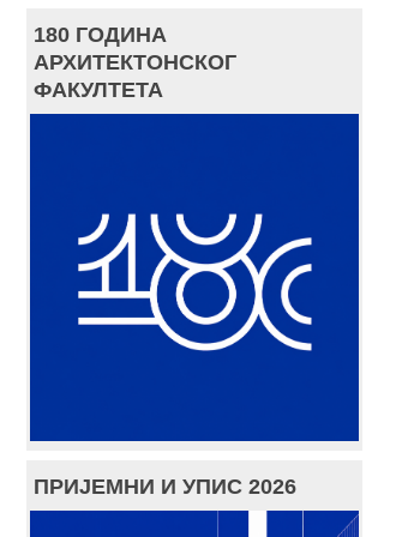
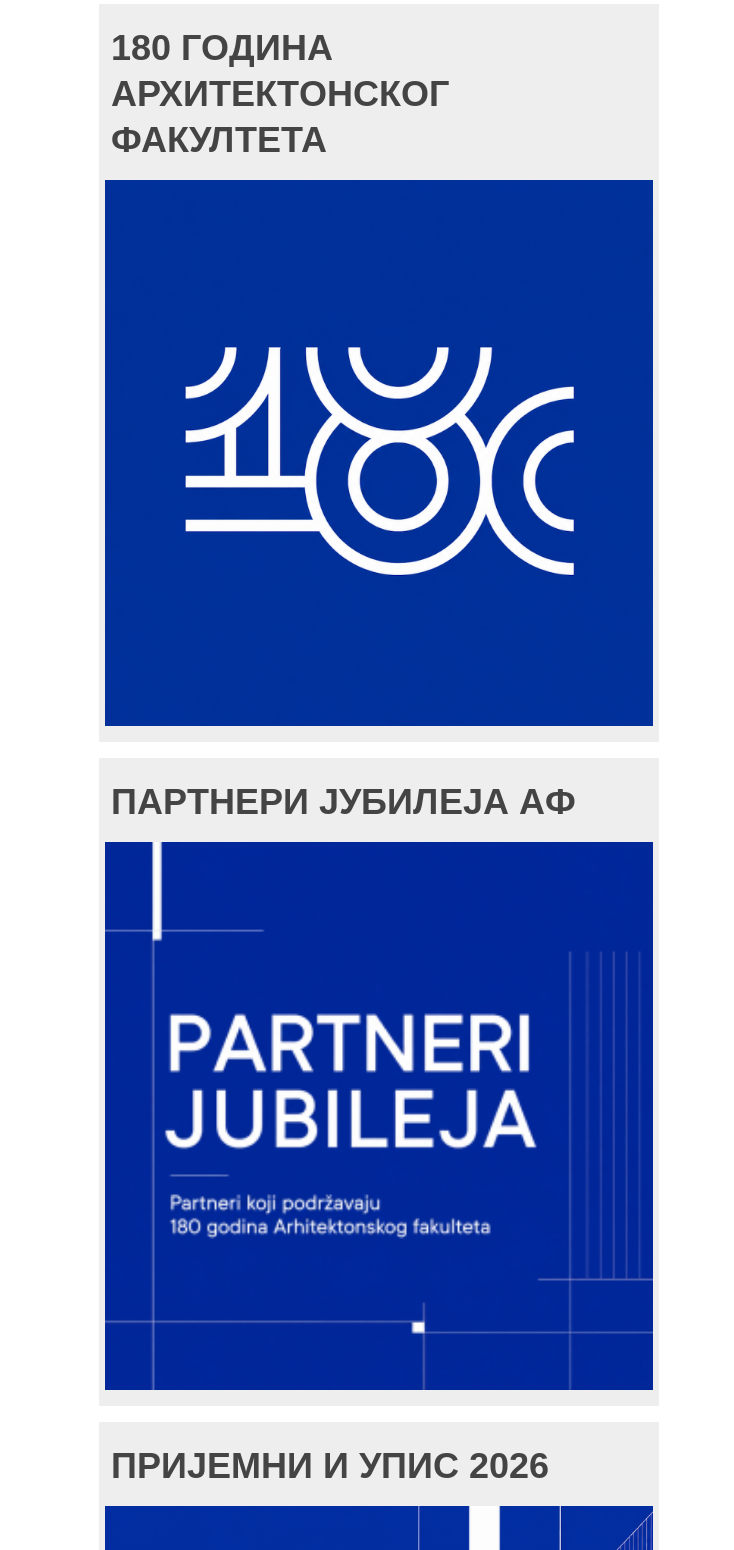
none -> [111,781,575,821] ПАРТНЕРИ ЈУБИЛЕЈА АФ
none -> [147,844,535,1384] [image]

